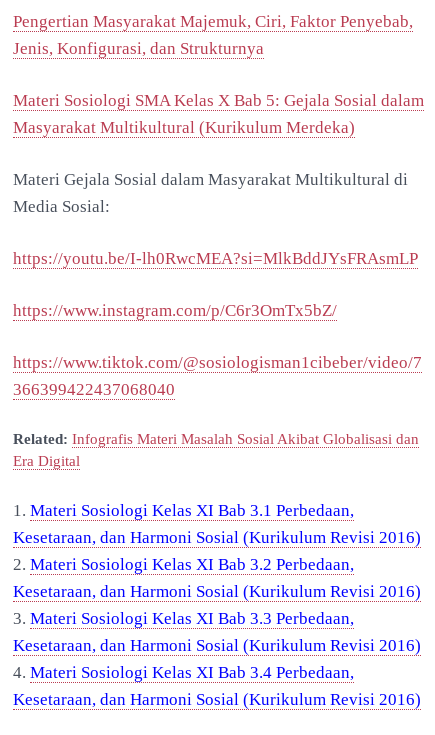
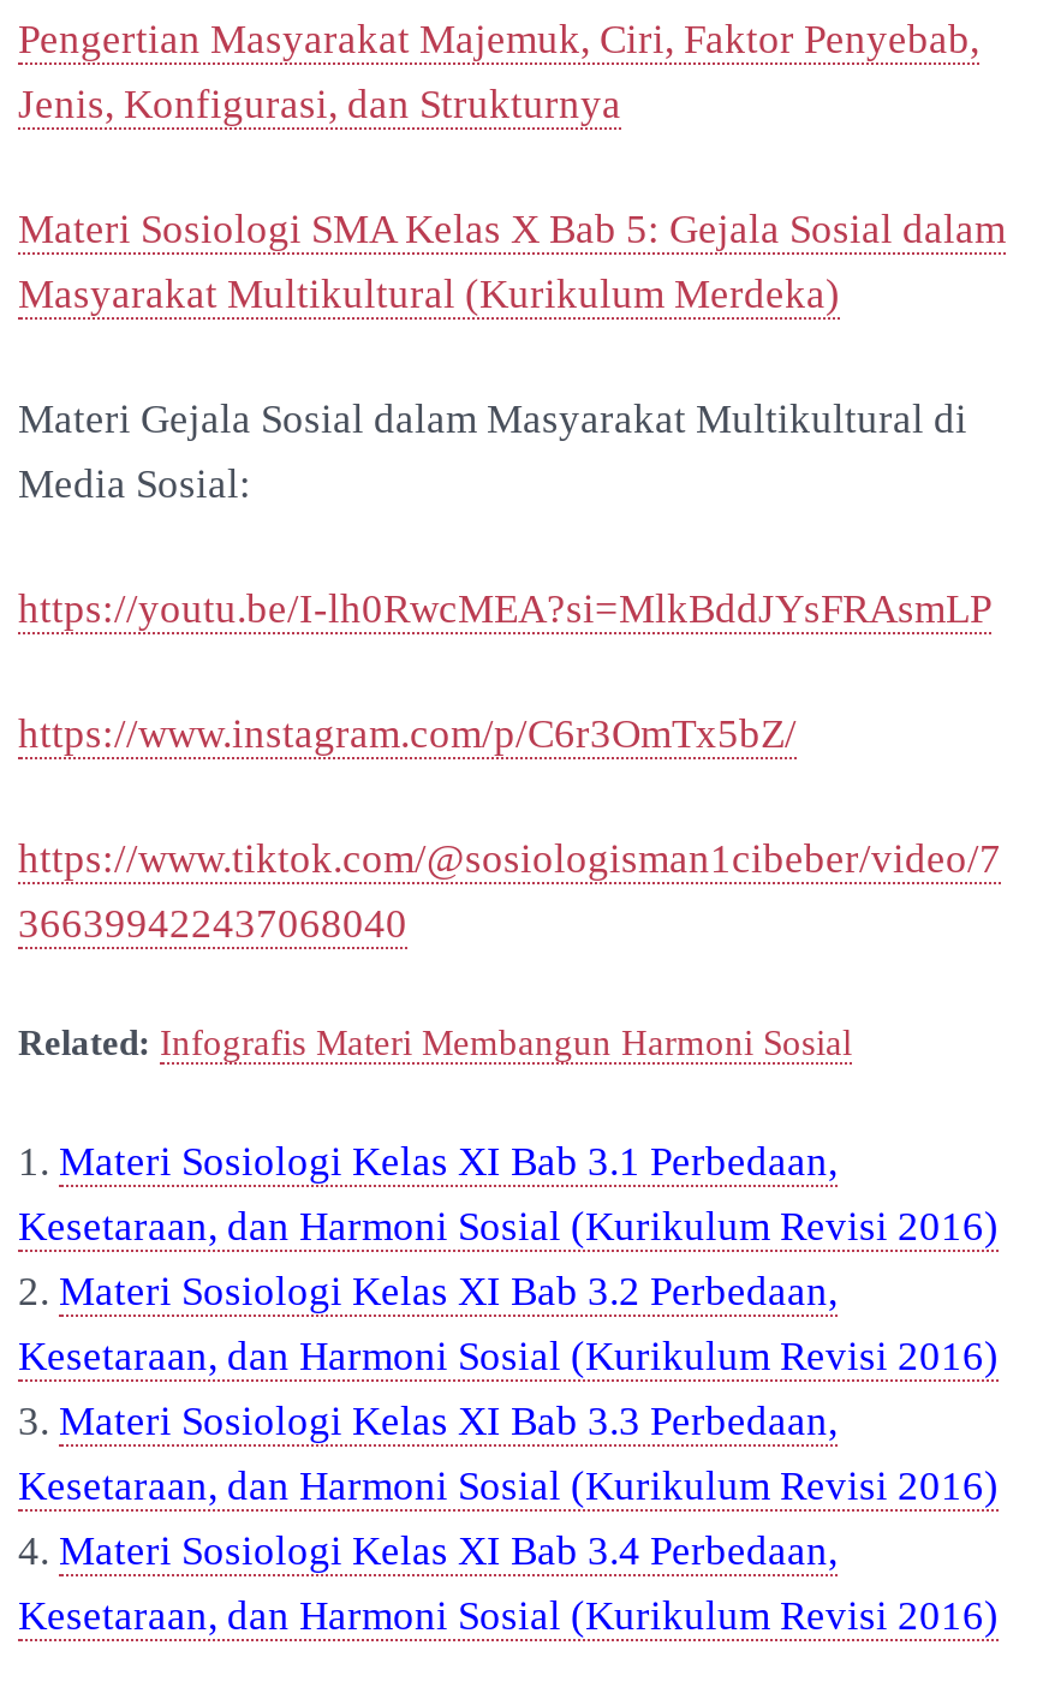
[13,431,419,469] Related: Infografis Materi Masalah Sosial Akibat Globalisasi dan | Era Digital -> [18,1024,852,1062] Related: Infografis Materi Membangun Harmoni Sosial

